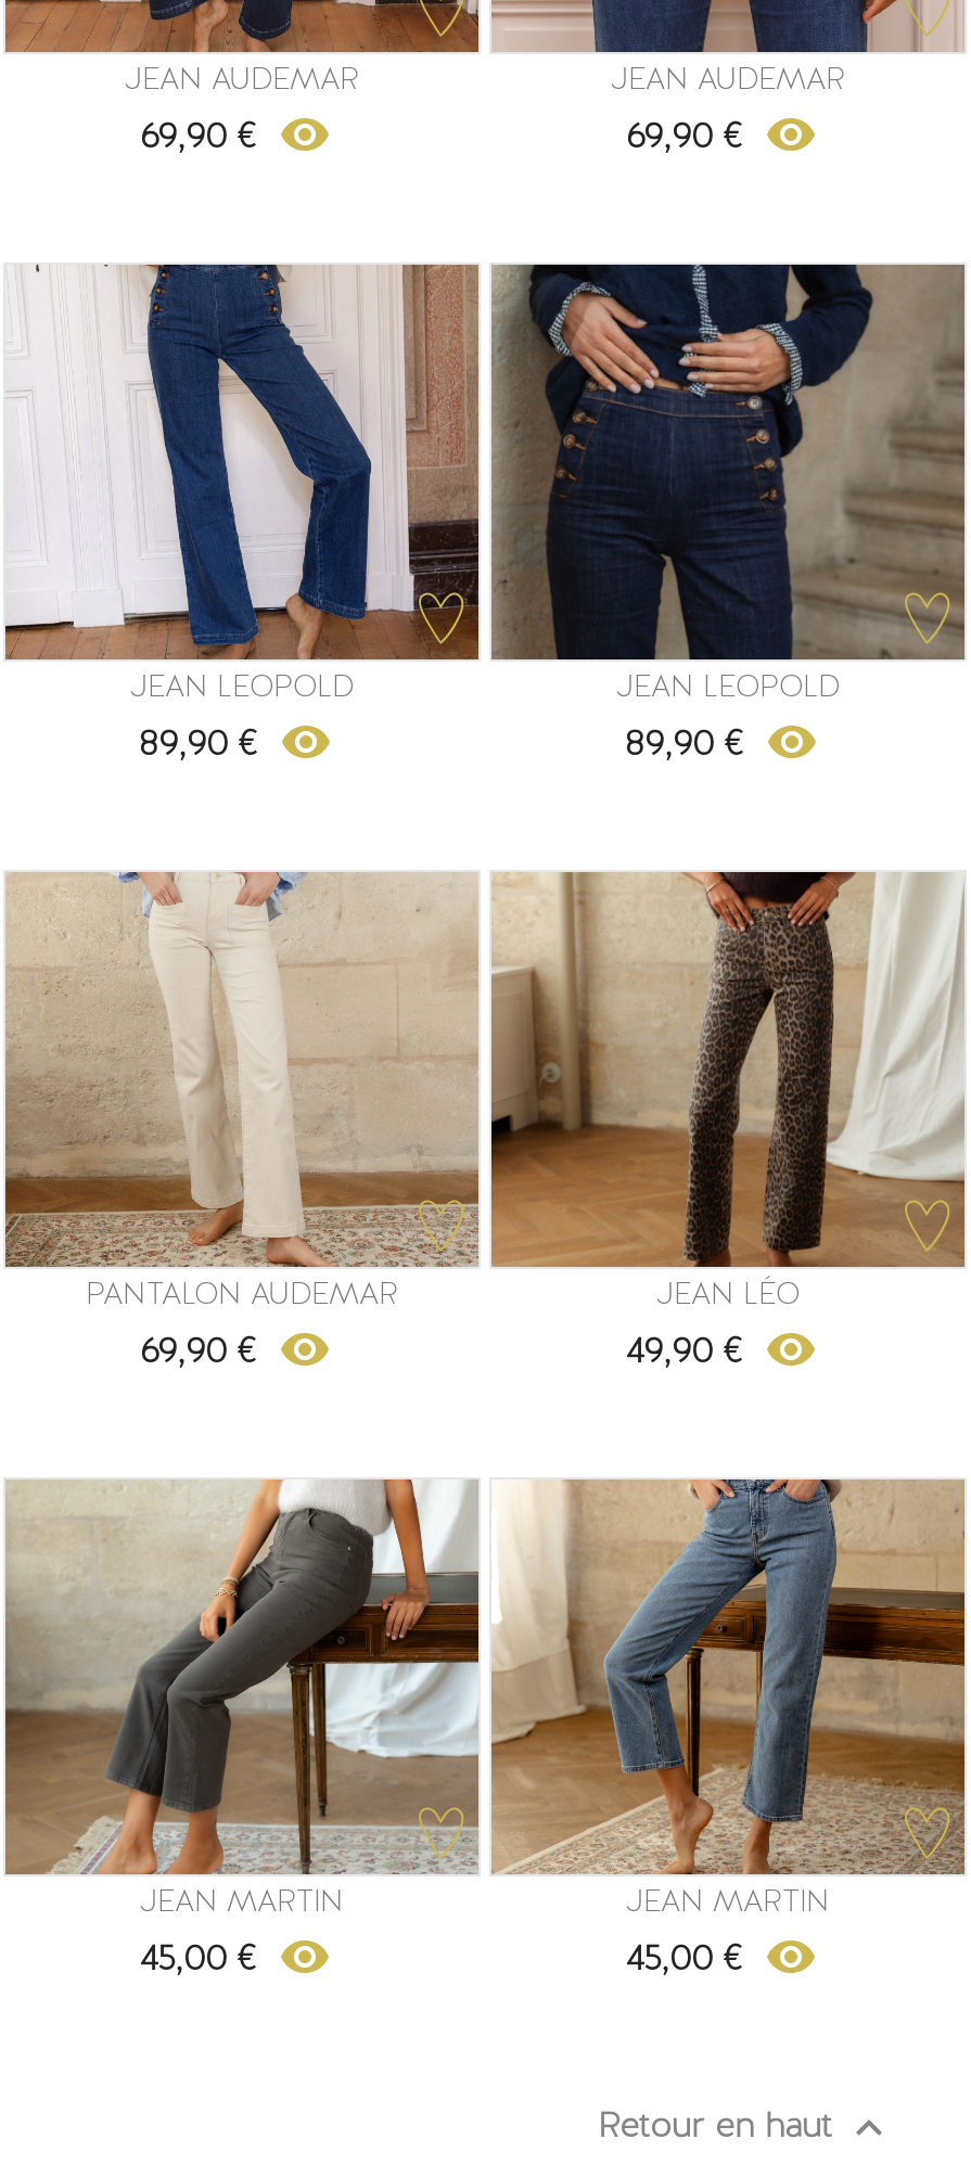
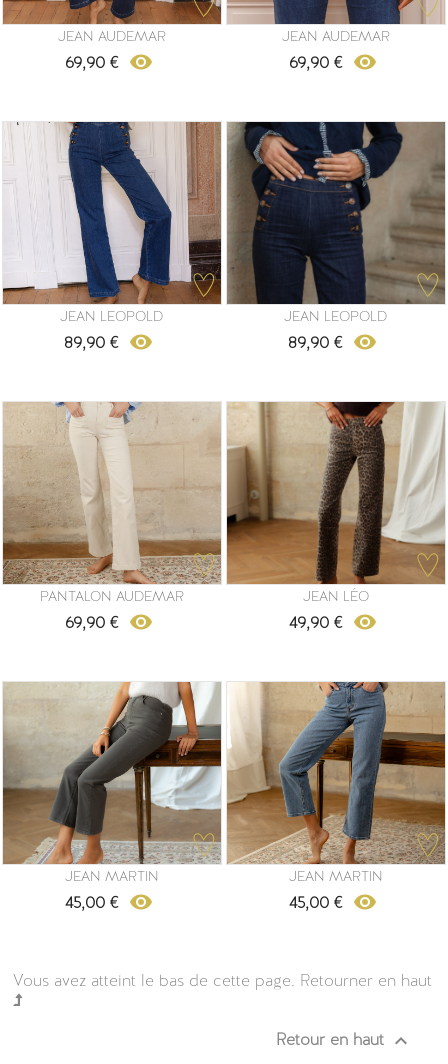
none -> [13,970,432,991] Vous avez atteint le bas de cette page. Retourner en haut

